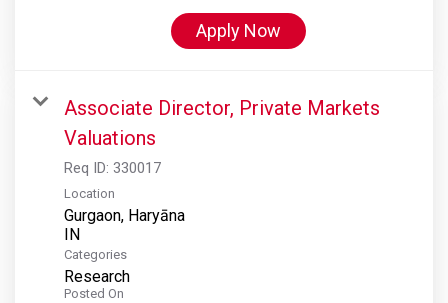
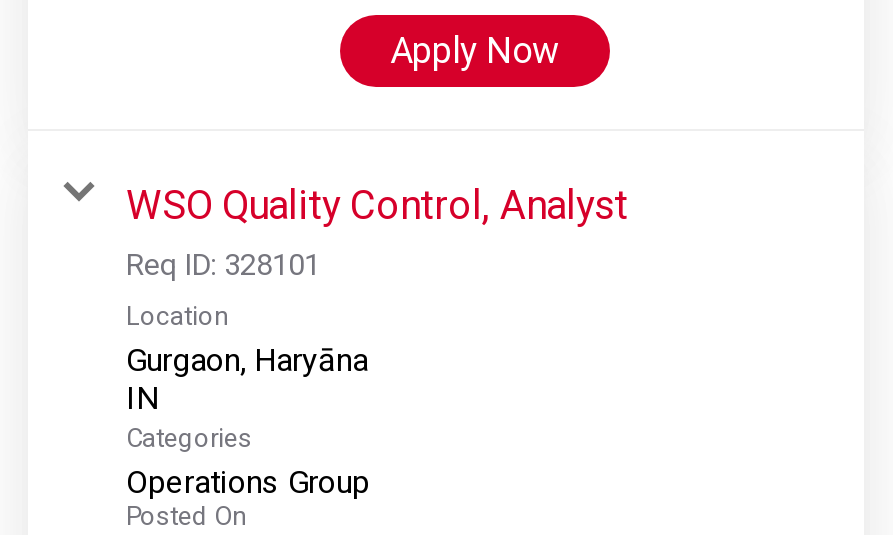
[64,96,380,177] Associate Director, Private Markets | Valuations | Req ID: 330017 -> [126,180,628,282] WSO Quality Control, Analyst | Req ID: 328101
[64,267,130,286] Research -> [126,462,370,500] Operations Group

